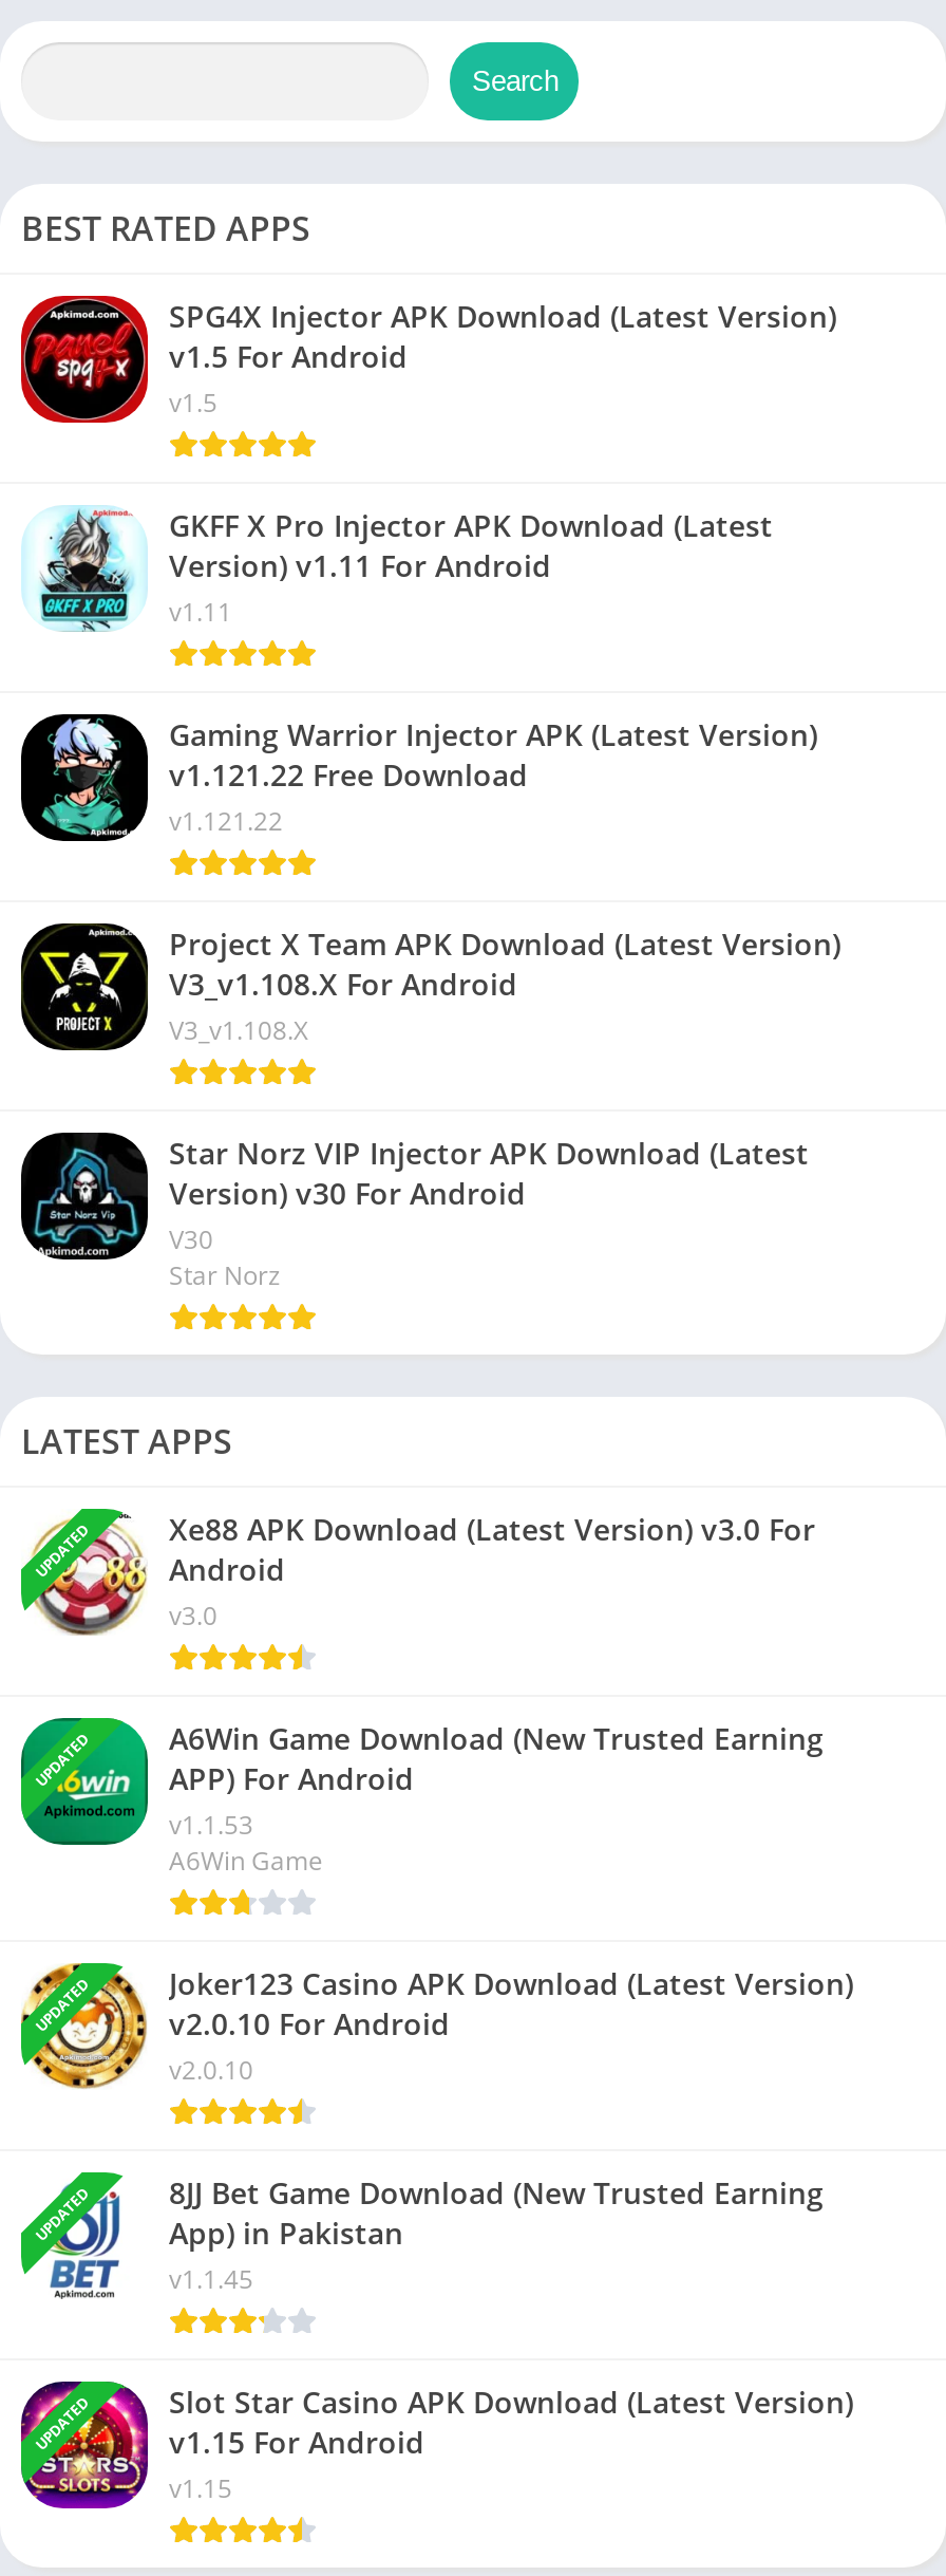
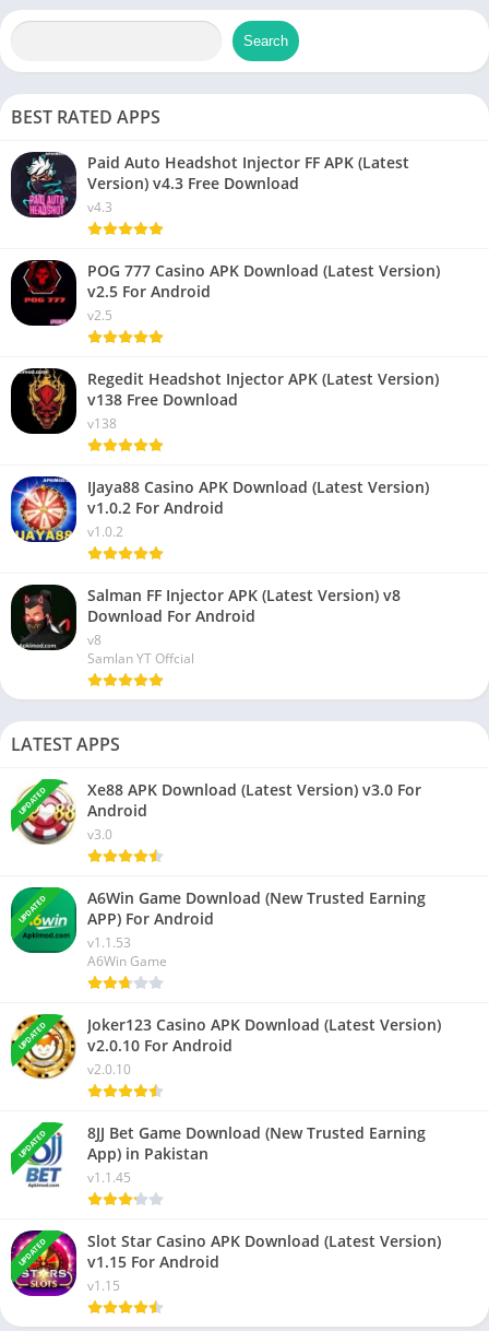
[19,294,836,425] [image] | SPG4X Injector APK Download (Latest Version) | v1.5 For Android | v1.5 -> [10,151,409,219] [image] | Paid Auto Headshot Injector FF APK (Latest | Version) v4.3 Free Download | v4.3
[21,505,773,632] [image] | GKFF X Pro Injector APK Download (Latest | Version) v1.11 For Android | v1.11 -> [10,259,440,327] [image] | POG 777 Casino APK Download (Latest Version) | v2.5 For Android | v2.5
[40,714,817,839] [image] | Gaming Warrior Injector APK (Latest Version) | v1.121.22 Free Download | v1.121.22 -> [22,368,439,433] [image] | Regedit Headshot Injector APK (Latest Version) | v138 Free Download | v138
[19,921,840,1052] [image] | Project X Team APK Download (Latest Version) | V3_v1.108.X For Android | V3_v1.108.X -> [10,475,429,543] [image] | IJaya88 Casino APK Download (Latest Version) | v1.0.2 For Android | v1.0.2
[32,1133,809,1293] [image] | Star Norz VIP Injector APK Download (Latest | Version) v30 For Android | V30 | Star Norz -> [17,585,401,668] [image] | Salman FF Injector APK (Latest Version) v8 | Download For Android | v8 | Samlan YT Offcial

